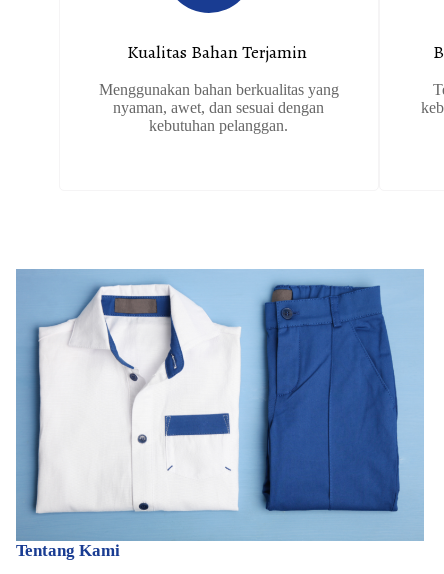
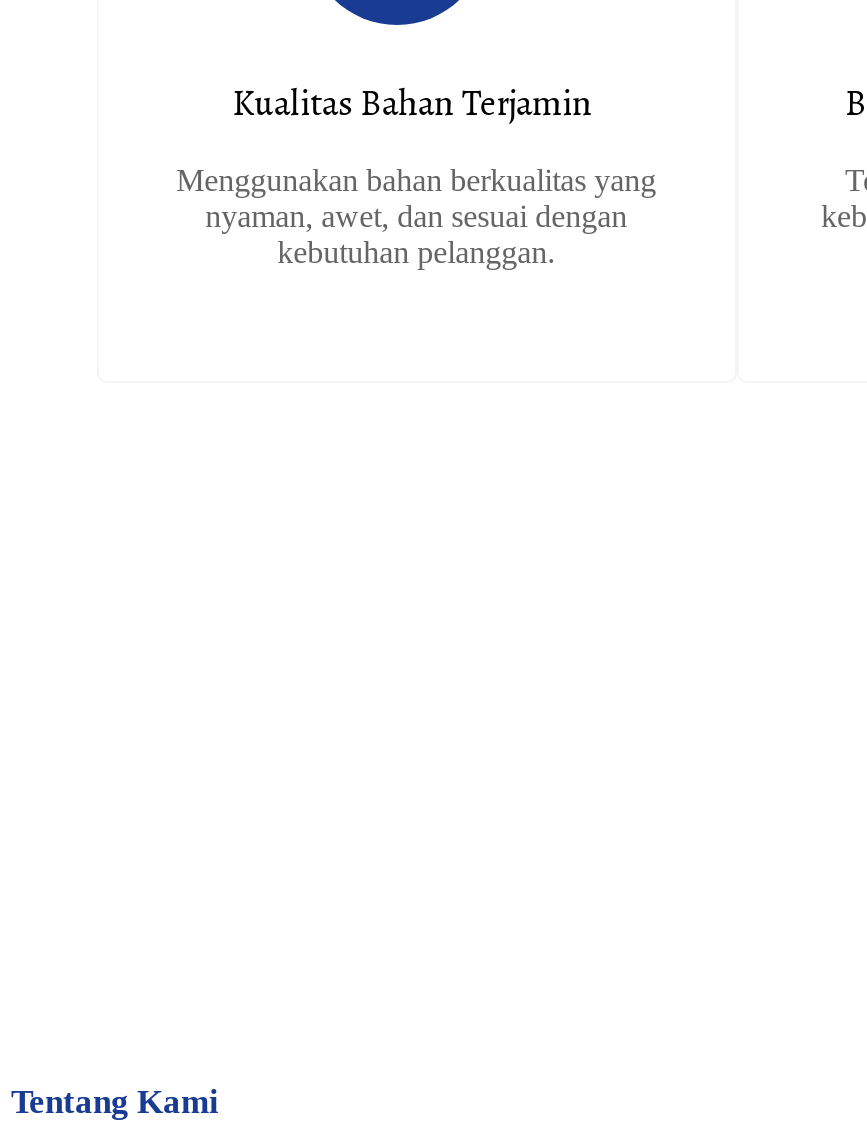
[15,268,425,542] [image] -> none

